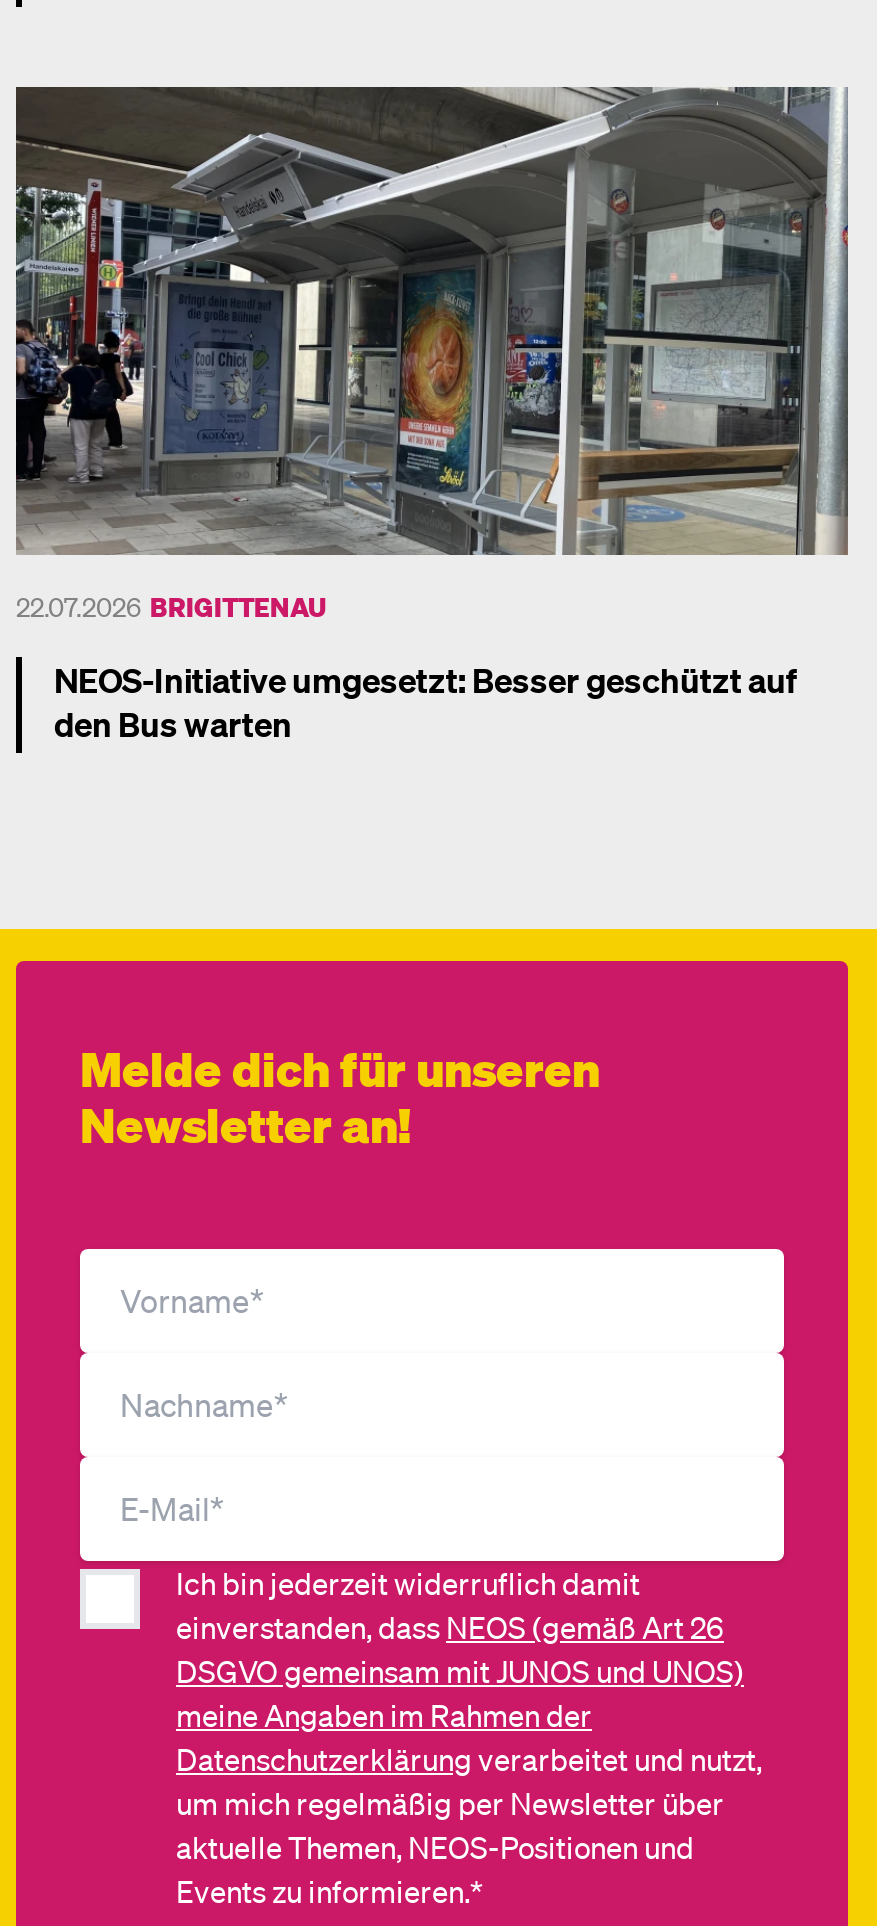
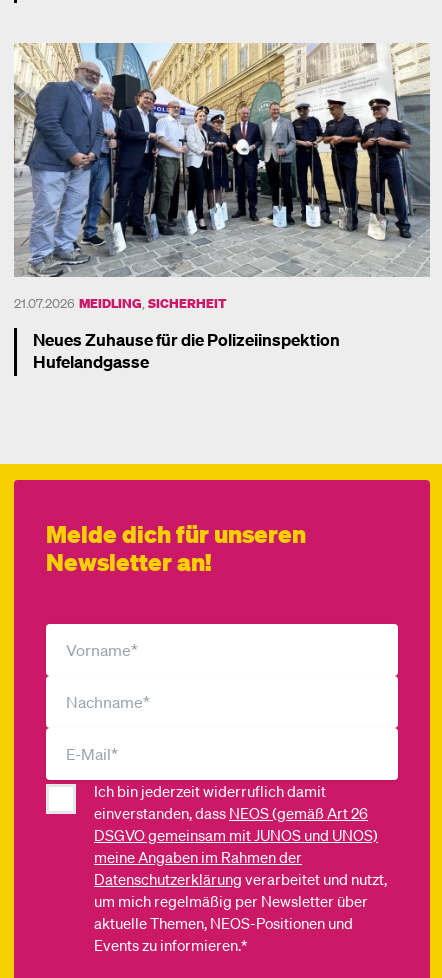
[14,84,848,623] [image] | 22.07.2026 BRIGITTENAU -> [14,43,430,311] [image] | 21.07.2026 MEIDLING, SICHERHEIT
[54,657,796,745] NEOS-Initiative umgesetzt: Besser geschützt auf | den Bus warten -> [33,328,340,372] Neues Zuhause für die Polizeiinspektion | Hufelandgasse

